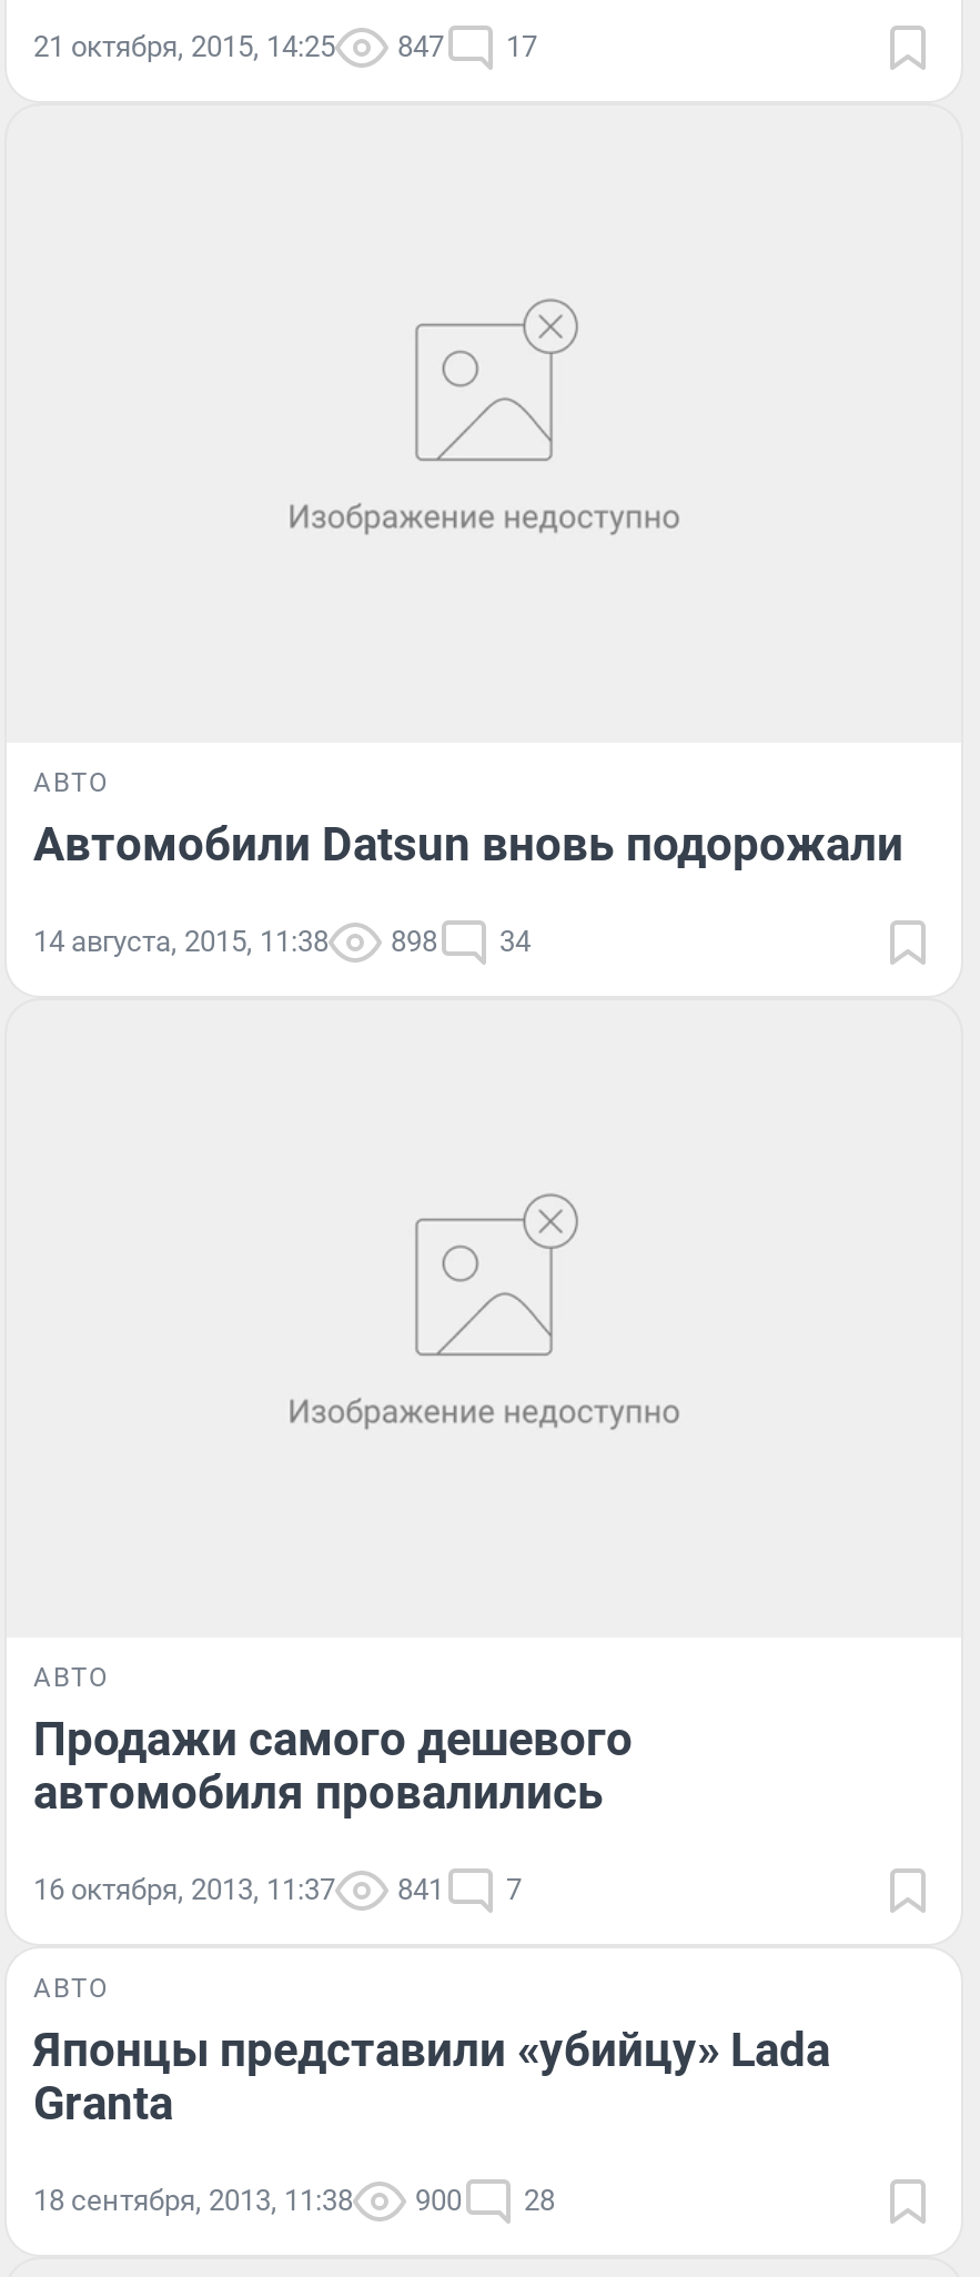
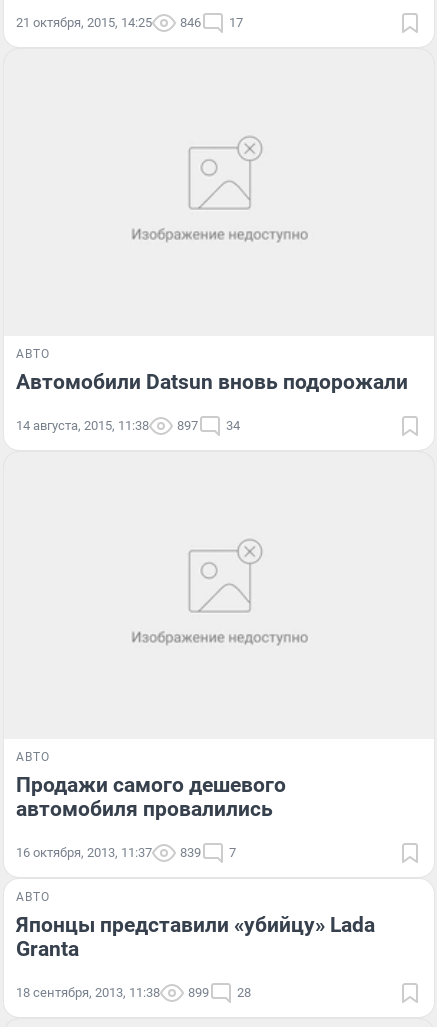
[33,31,537,64] 21 октября, 2015, 14:25 847 17 -> [16,15,243,30] 21 октября, 2015, 14:25 846 17
[33,925,531,958] 14 августа, 2015, 11:38 898 34 -> [16,418,240,433] 14 августа, 2015, 11:38 897 34
[33,1872,522,1905] 16 октября, 2013, 11:37 841 7 -> [16,845,236,860] 16 октября, 2013, 11:37 839 7
[33,2183,555,2216] 18 сентября, 2013, 11:38 900 28 -> [16,985,251,1000] 18 сентября, 2013, 11:38 899 28

